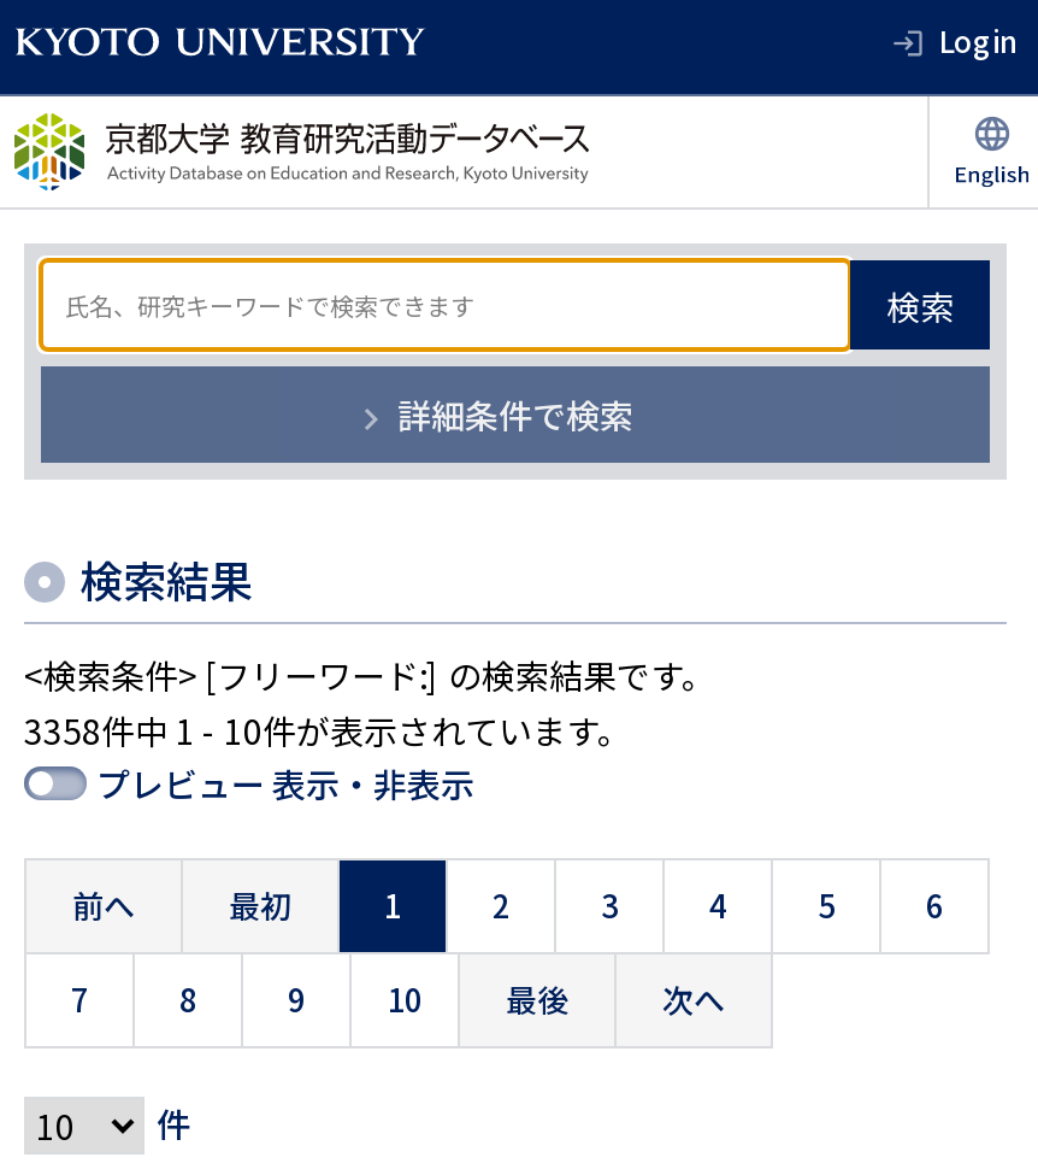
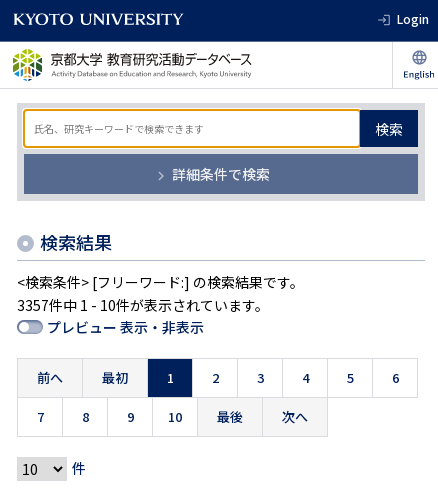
[24,706,631,754] 3358件中 1 - 10件が表示されています。 -> [17,295,269,315] 3357件中 1 - 10件が表示されています。

